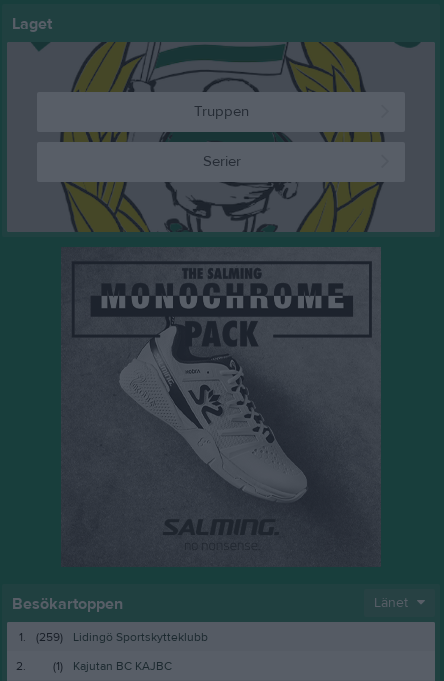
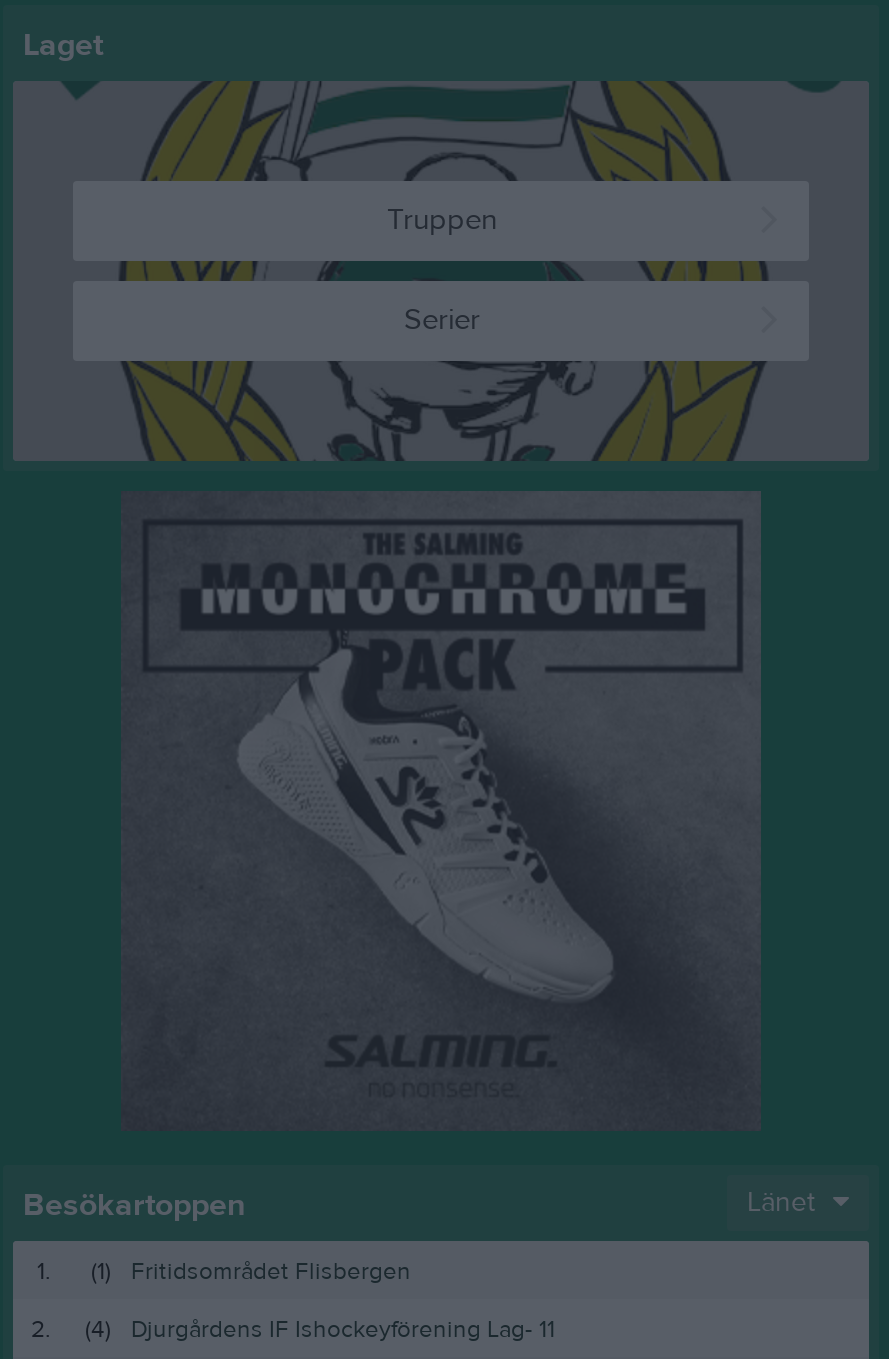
[36,629,208,645] (259) | Lidingö Sportskytteklubb -> [91,1255,411,1287] (1) | Fritidsområdet Flisbergen
[53,658,172,674] (1) | Kajutan BC KAJBC -> [85,1313,555,1345] (4) | Djurgårdens IF Ishockeyförening Lag- 11

